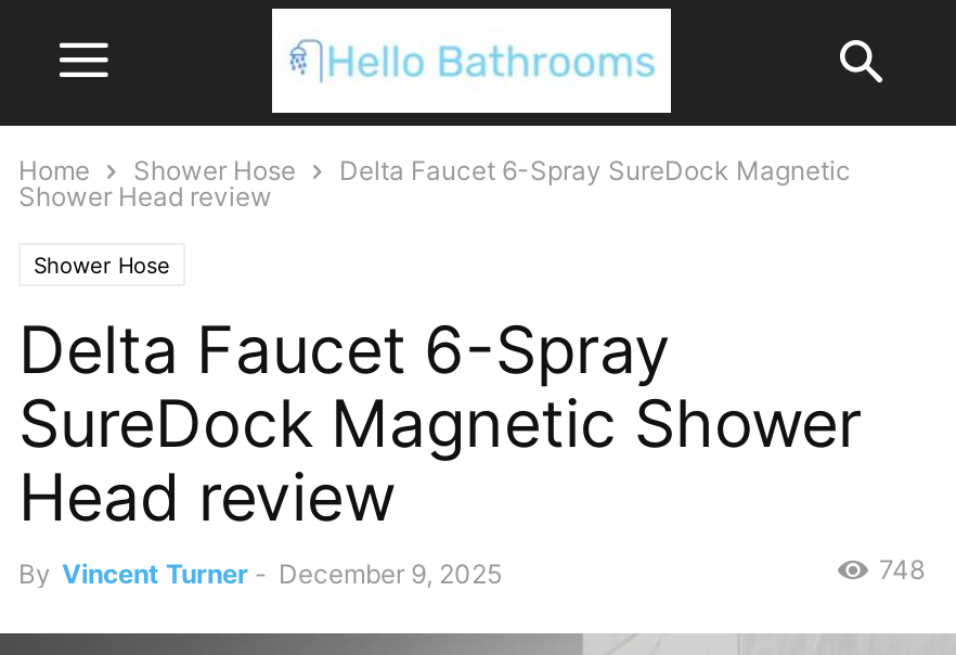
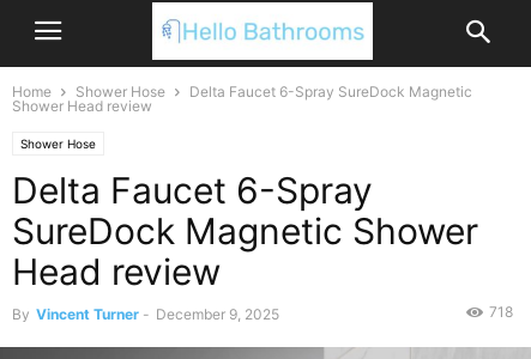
[879,553,925,586] 748 -> [489,303,513,321] 718

